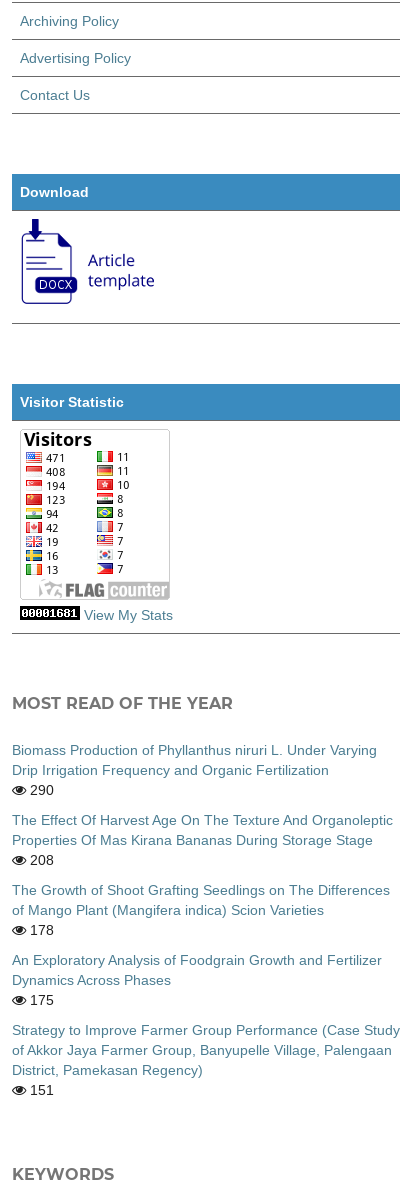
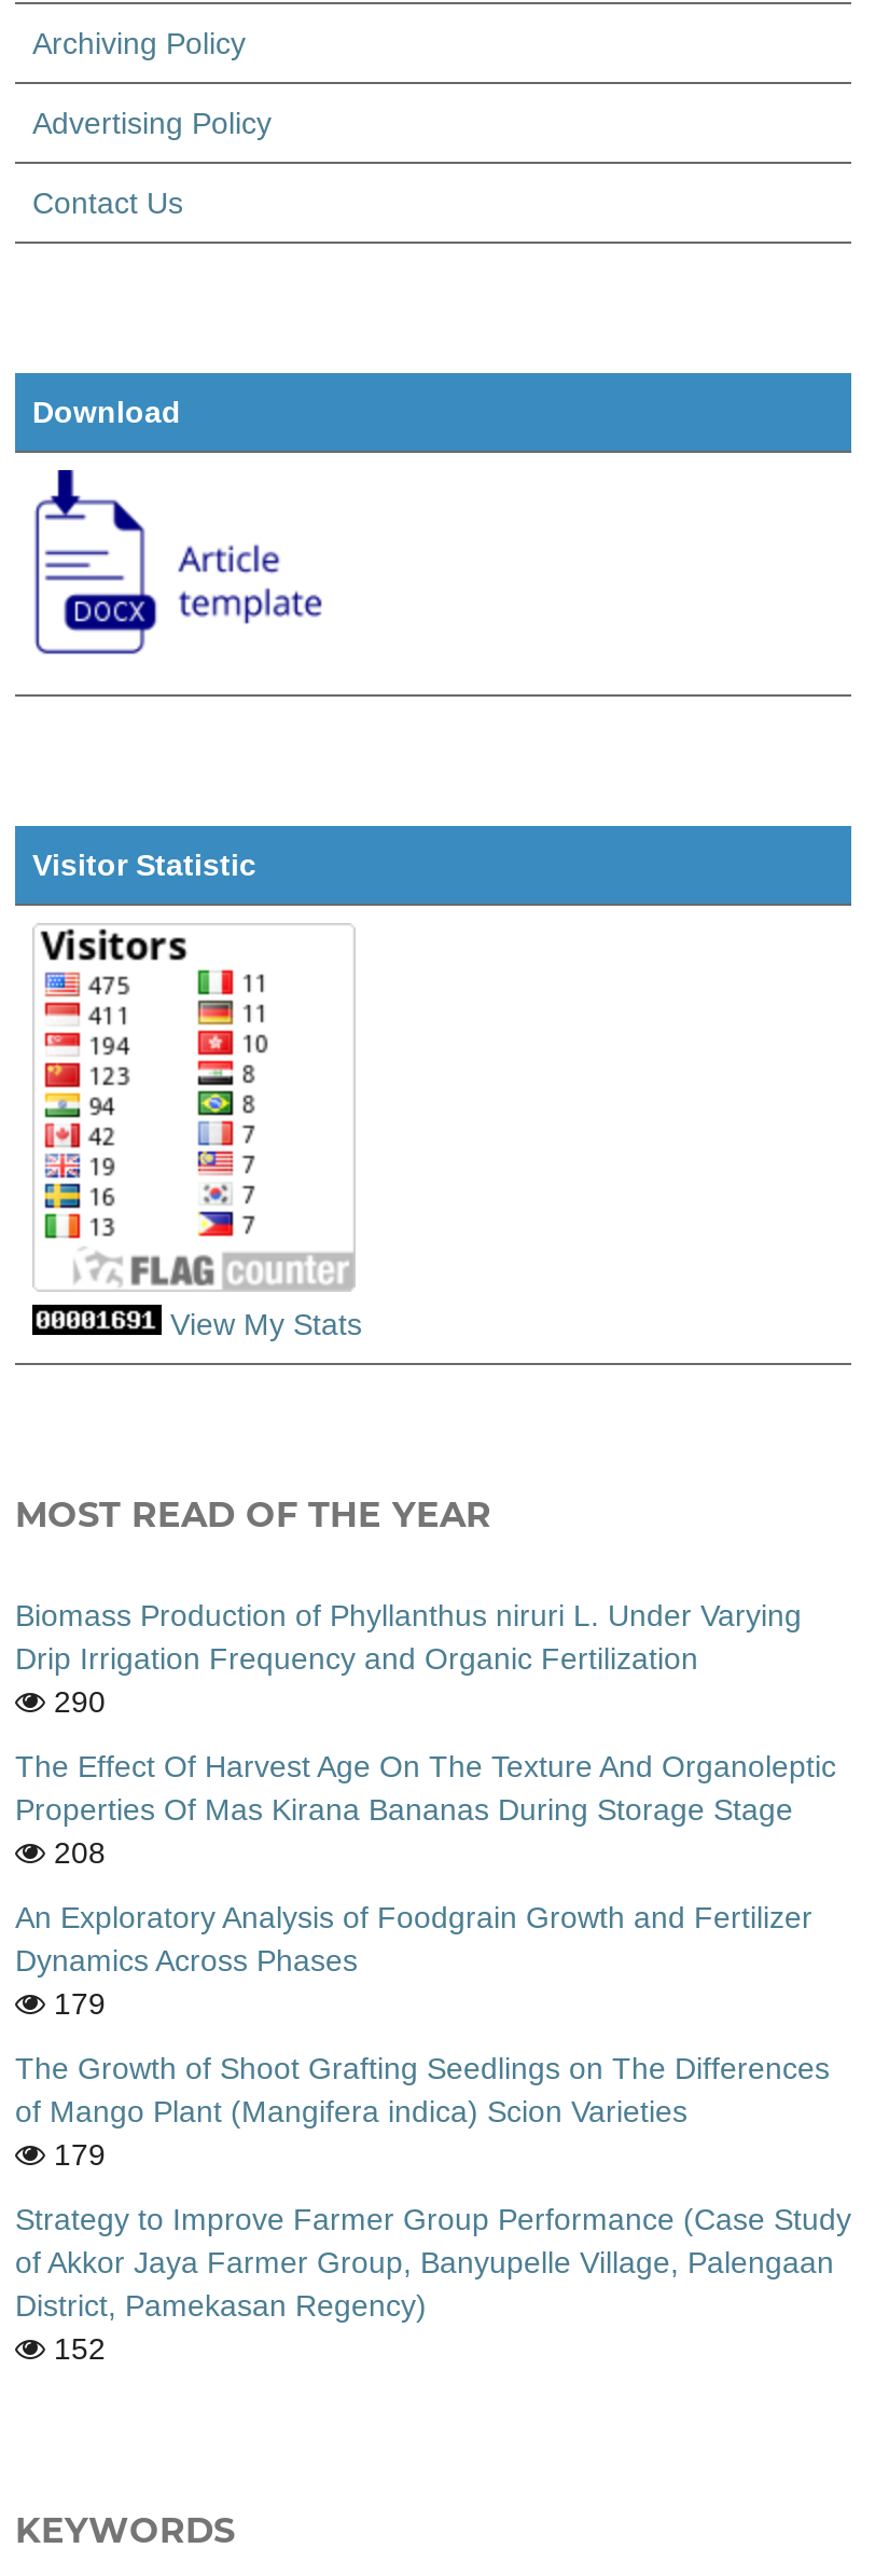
none -> [45,1987,106,2021] 179
moved [12,882,390,918] -> [15,2051,830,2129]: The Growth of Shoot Grafting Seedlings on The Differences | of Mango Plant (Mangifera indica) Scion Varieties
[26,922,54,1008] 178 | 175 -> [45,2138,106,2172] 179
moved [12,952,382,988] -> [15,1900,812,1978]: An Exploratory Analysis of Foodgrain Growth and Fertilizer | Dynamics Across Phases
[26,1082,54,1098] 151 -> [45,2331,106,2366] 152

